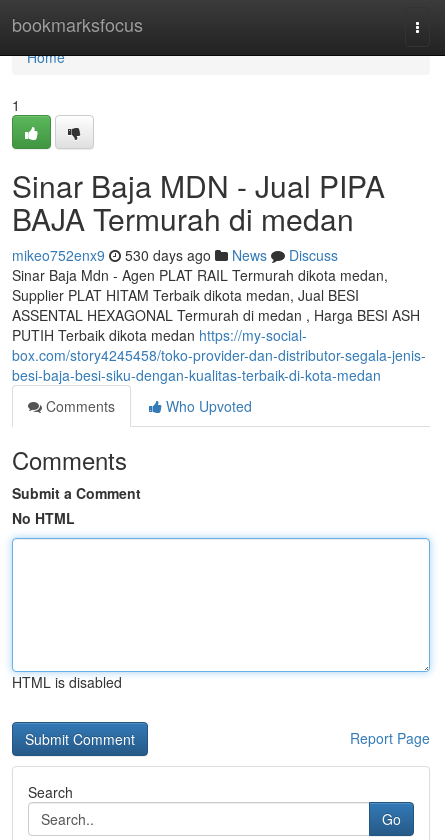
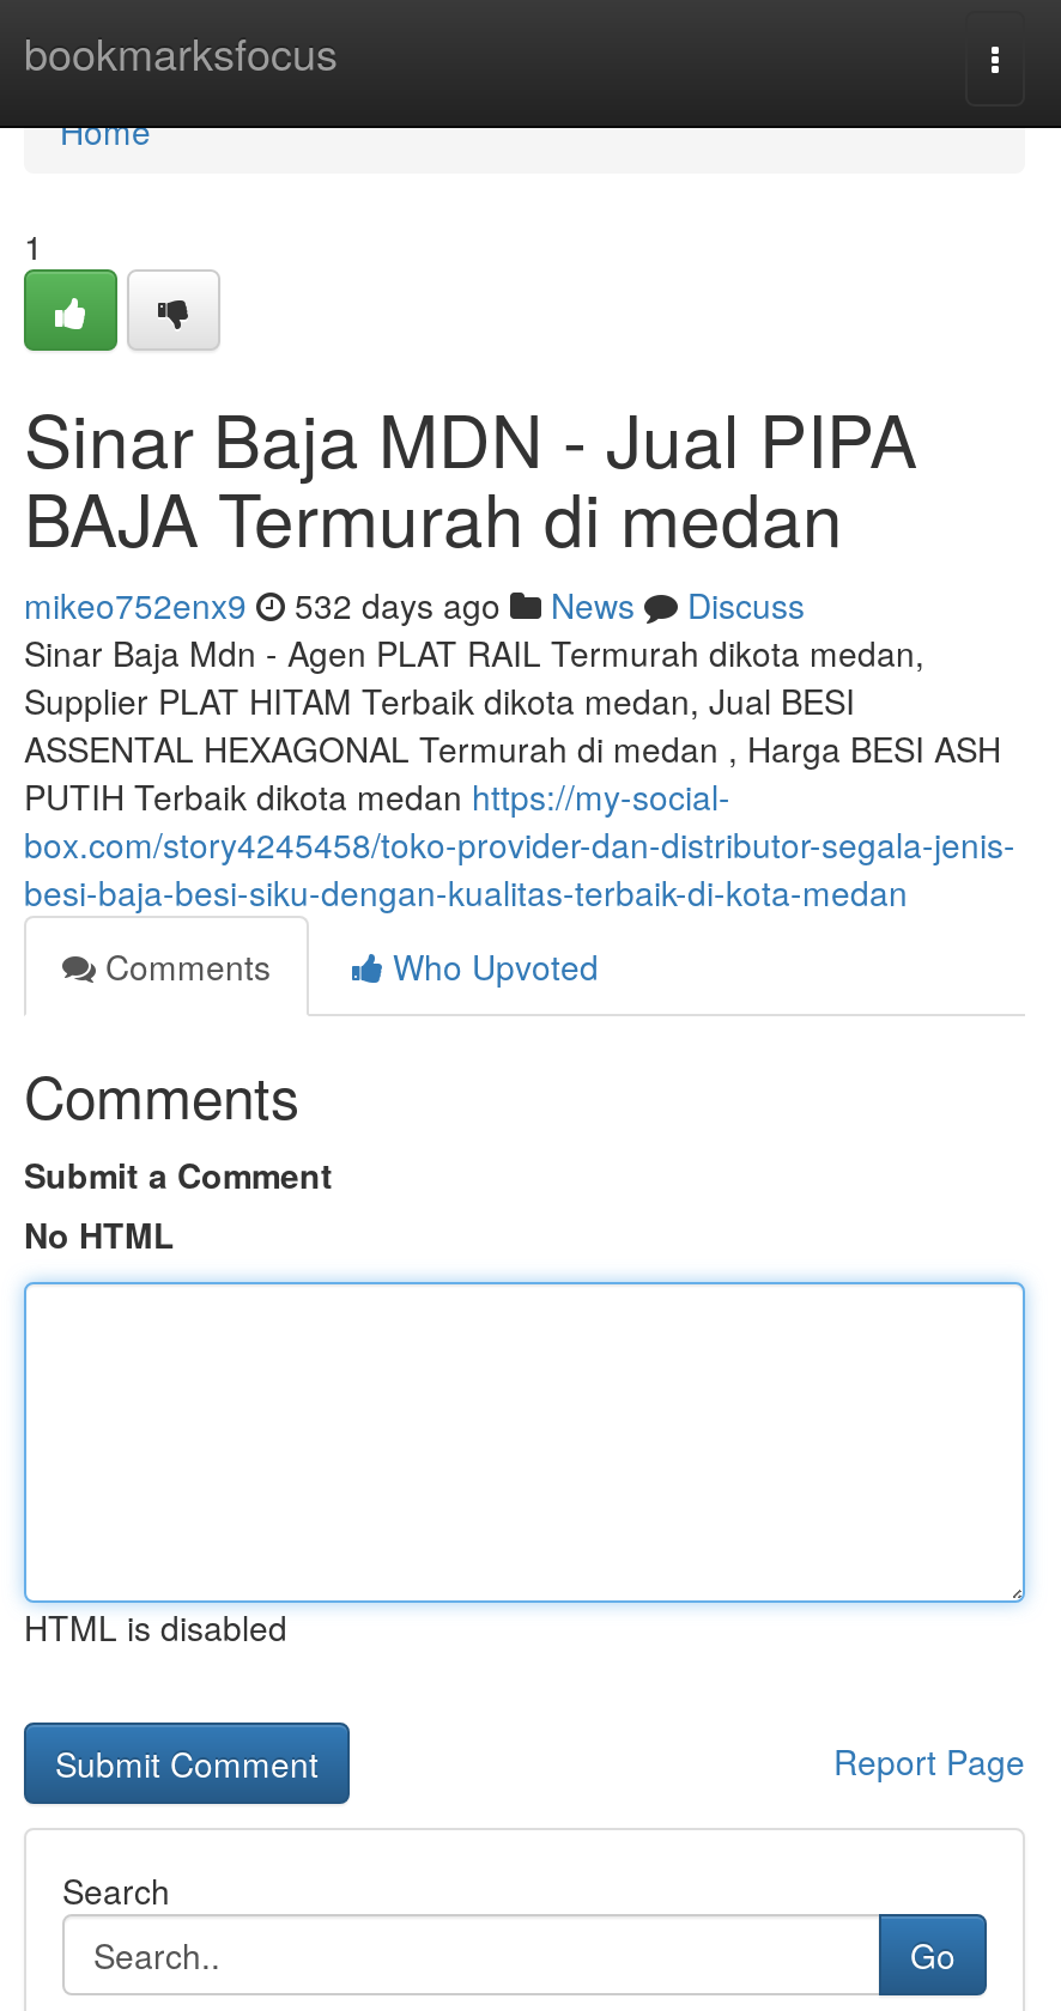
[12,245,338,265] mikeo752enx9 530 days ago News Discuss -> [24,581,805,628] mikeo752enx9 532 days ago News Discuss

